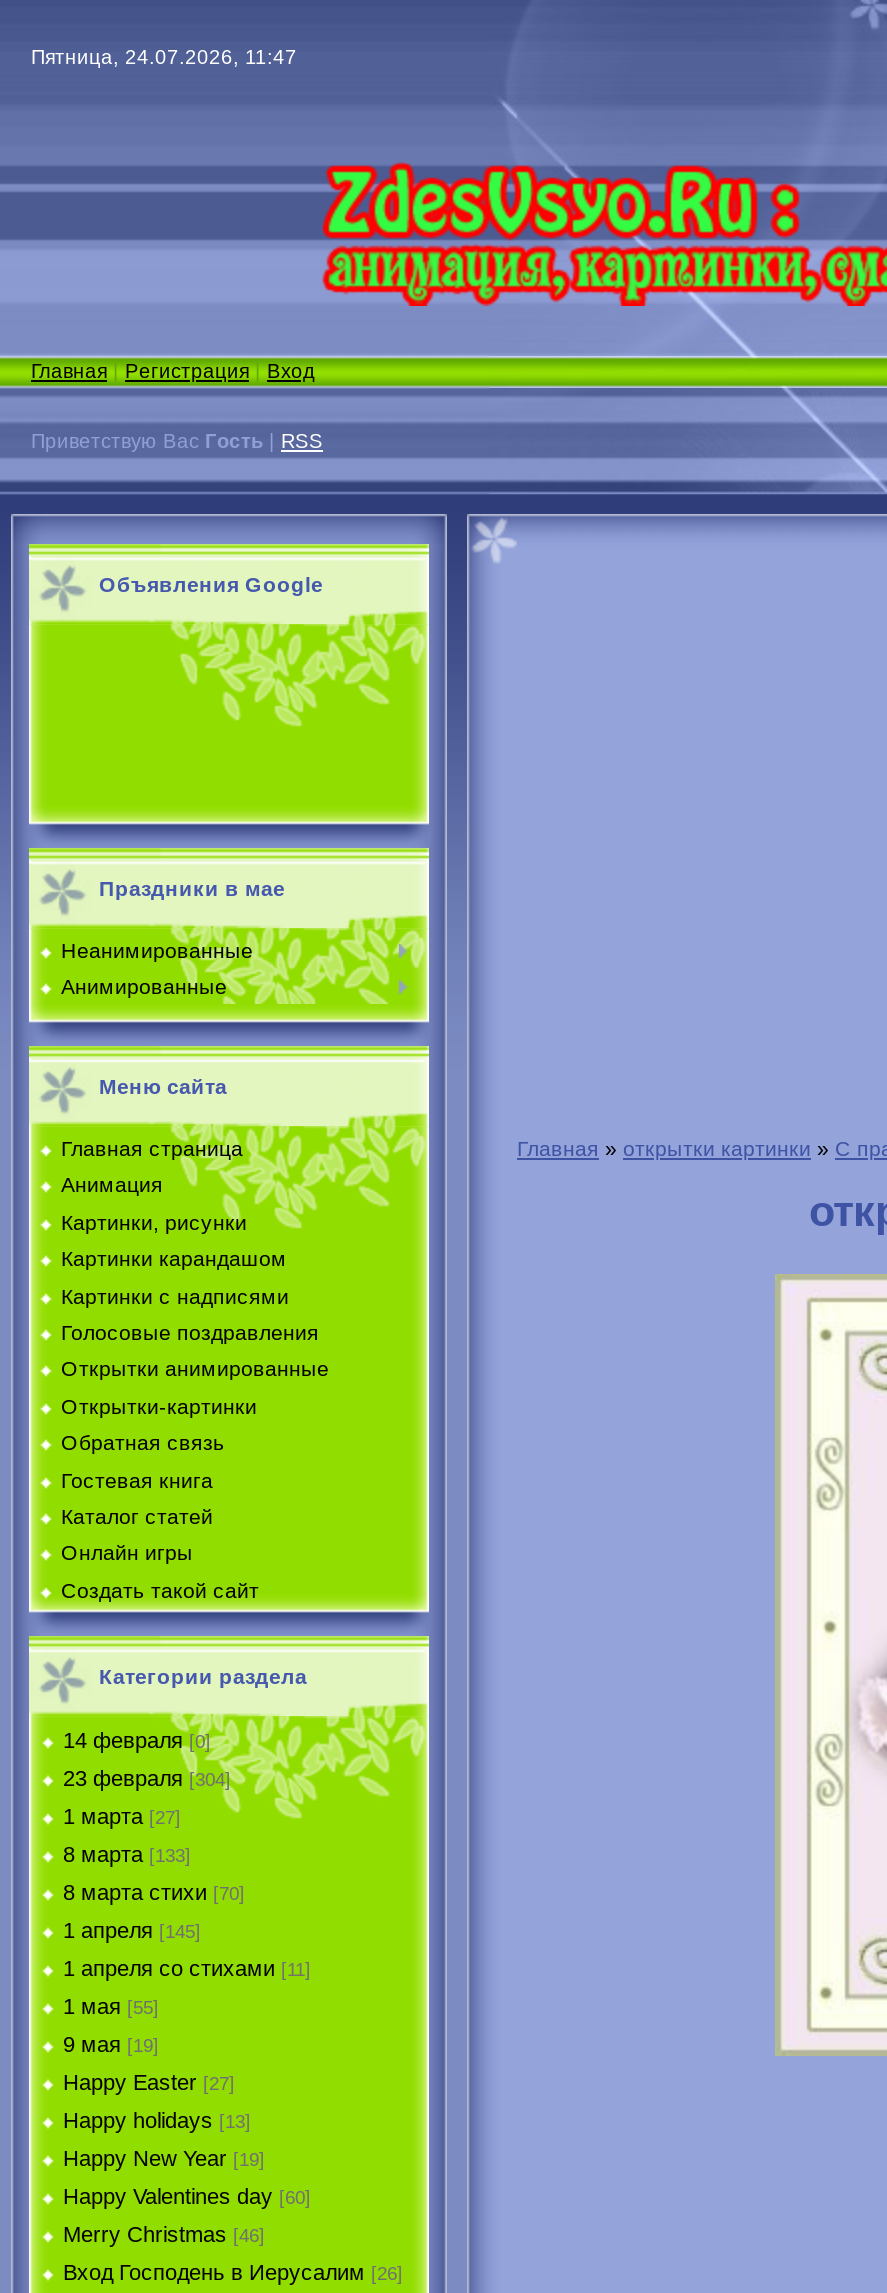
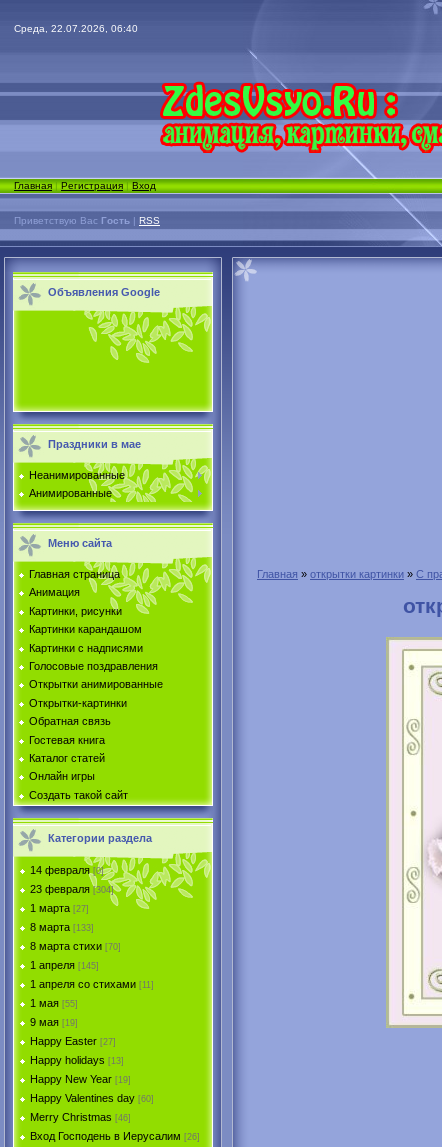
[31,46,297,68] Пятница, 24.07.2026, 11:47 -> [14,23,138,34] Среда, 22.07.2026, 06:40

